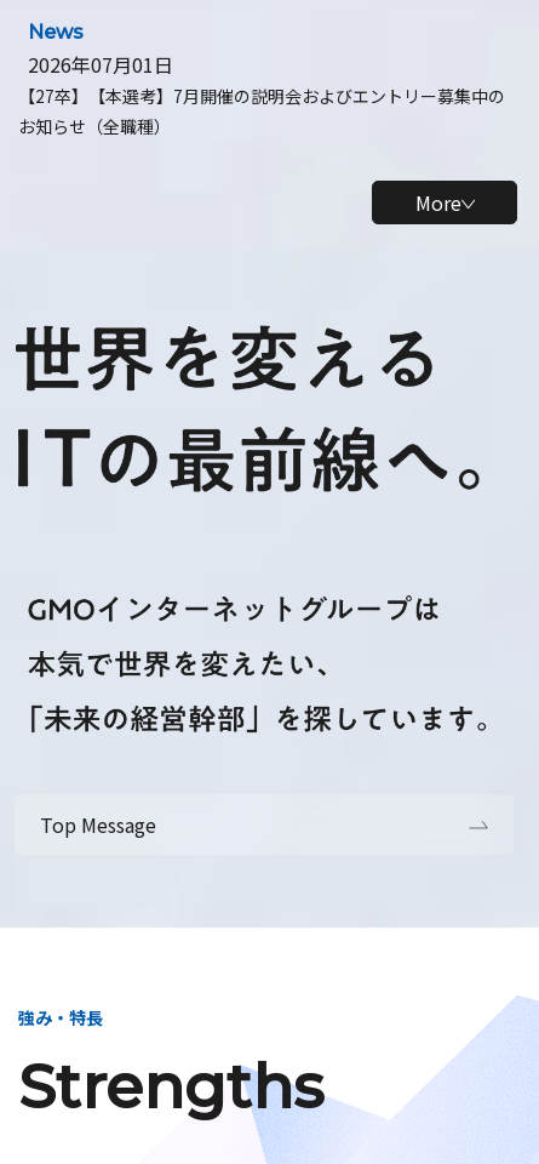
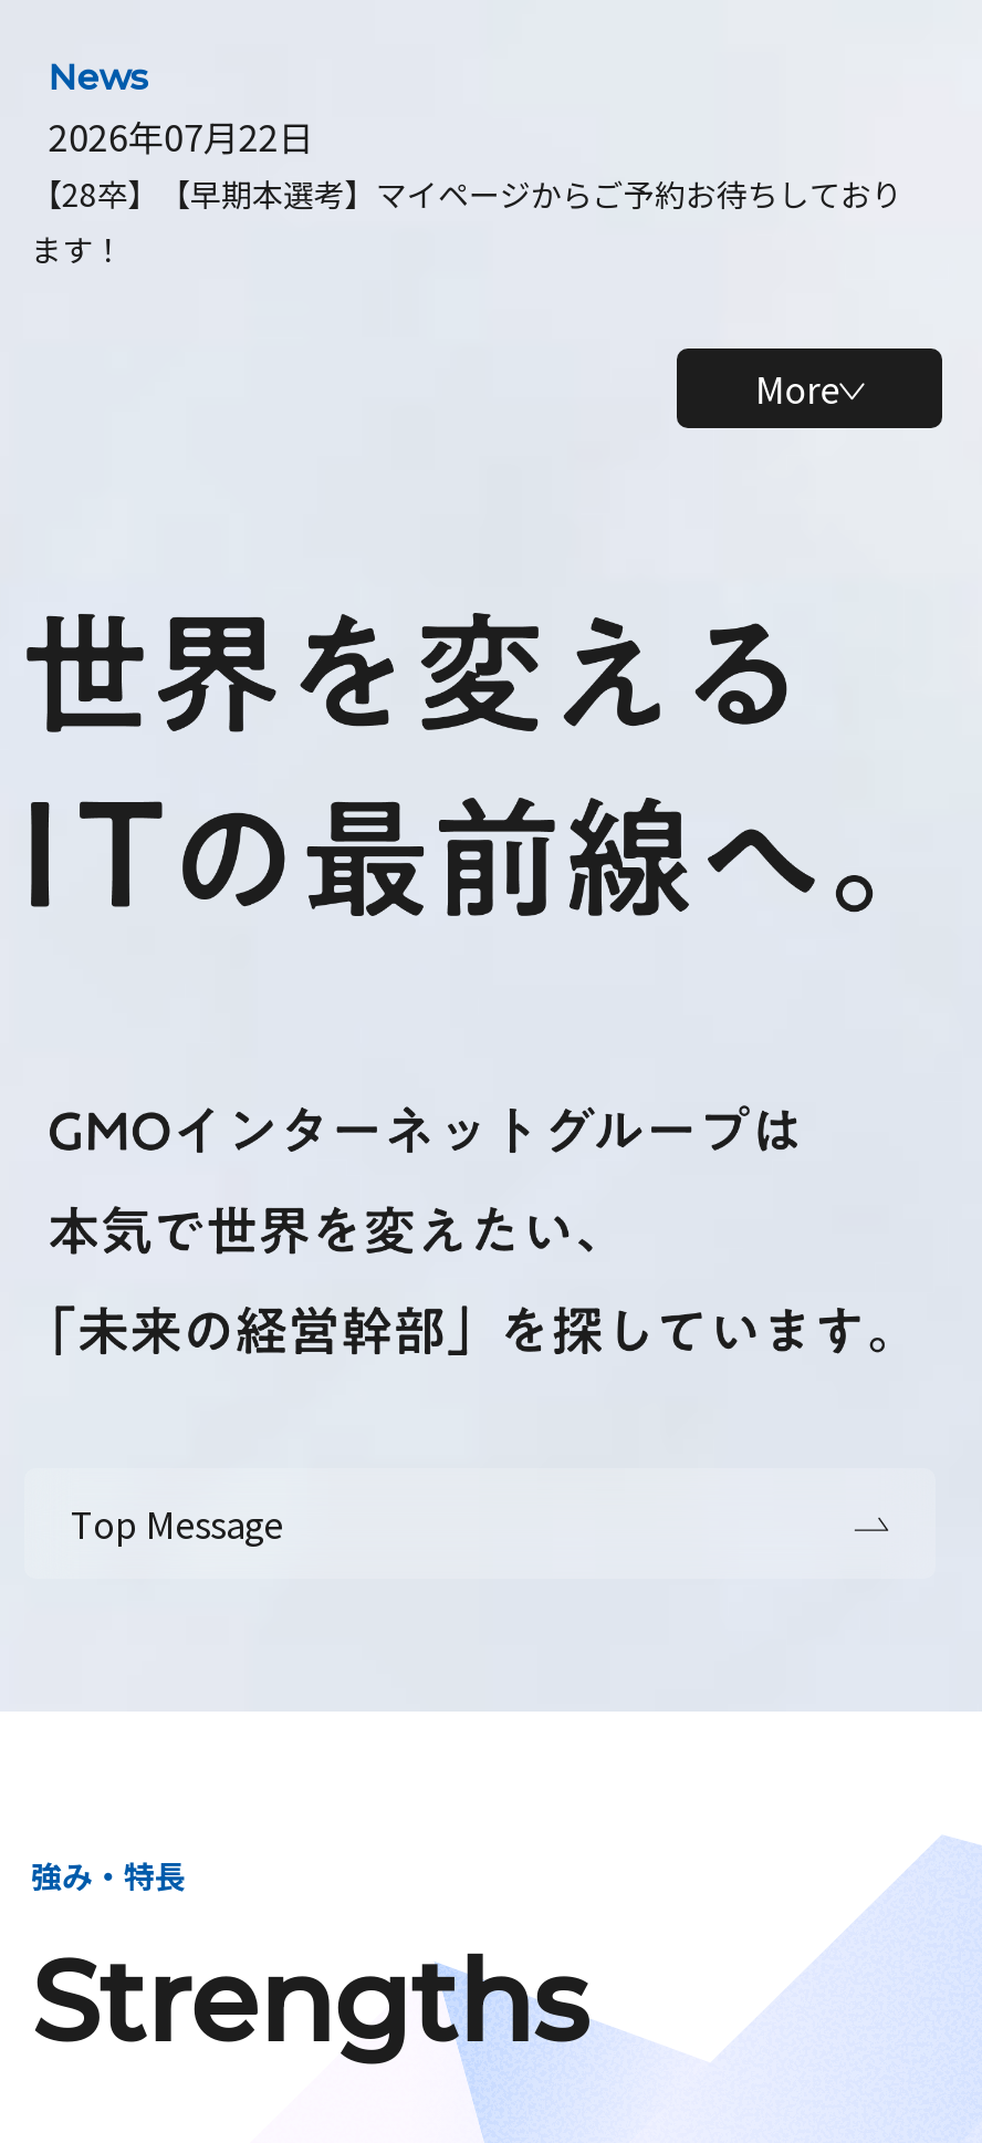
[18,50,505,138] 2026年07月01日 | 【27卒】【本選考】7月開催の説明会およびエントリー募集中の | お知らせ（全職種） -> [31,110,902,271] 2026年07月22日 | 【28卒】【早期本選考】マイページからご予約お待ちしており | ます！

